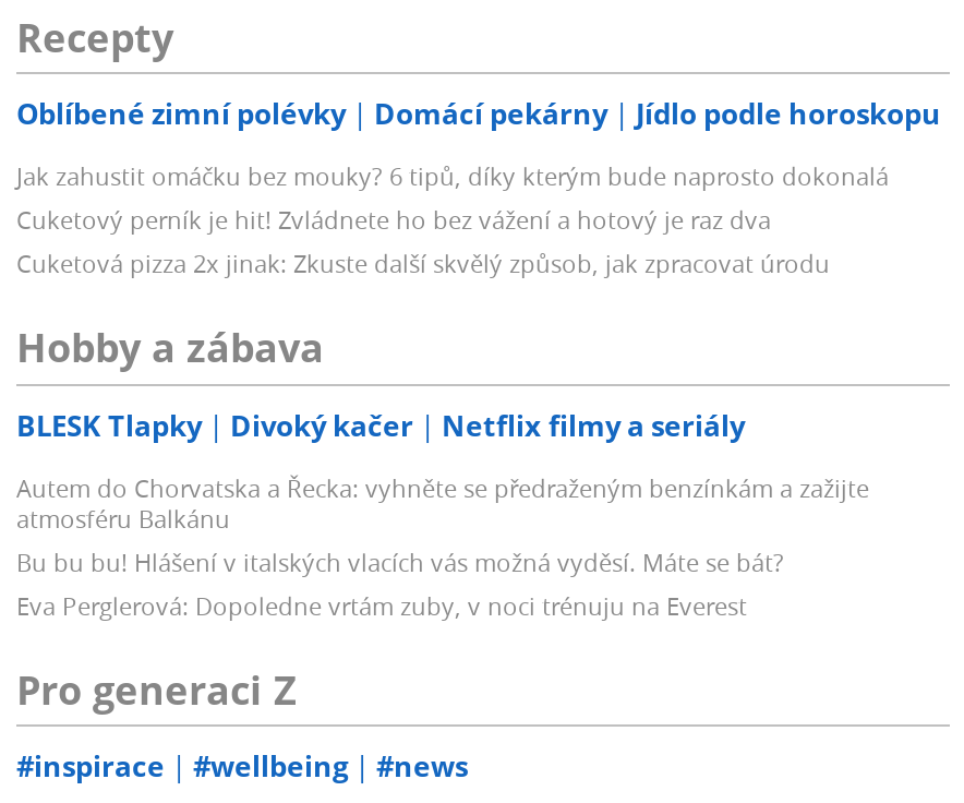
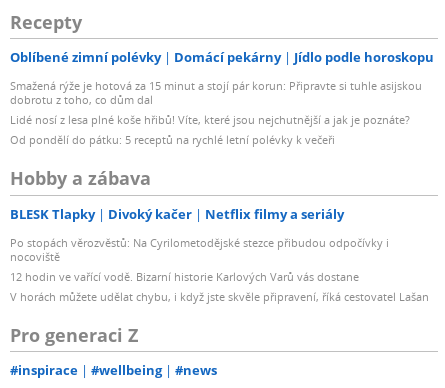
[16,160,889,280] Jak zahustit omáčku bez mouky? 6 tipů, díky kterým bude naprosto dokonalá | Cuketový perník je hit! Zvládnete ho bez vážení a hotový je raz dva | Cuketová pizza 2x jinak: Zkuste další skvělý způsob, jak zpracovat úrodu -> [10,78,422,147] Smažená rýže je hotová za 15 minut a stojí pár korun: Připravte si tuhle asijskou | dobrotu z toho, co dům dal | Lidé nosí z lesa plné koše hřibů! Víte, které jsou nejchutnější a jak je poznáte? | Od pondělí do pátku: 5 receptů na rychlé letní polévky k večeři
[16,470,869,621] Autem do Chorvatska a Řecka: vyhněte se předraženým benzínkám a zažijte | atmosféru Balkánu | Bu bu bu! Hlášení v italských vlacích vás možná vyděsí. Máte se bát? | Eva Perglerová: Dopoledne vrtám zuby, v noci trénuju na Everest -> [10,235,429,304] Po stopách věrozvěstů: Na Cyrilometodějské stezce přibudou odpočívky i | nocoviště | 12 hodin ve vařící vodě. Bizarní historie Karlových Varů vás dostane | V horách můžete udělat chybu, i když jste skvěle připravení, říká cestovatel Lašan

